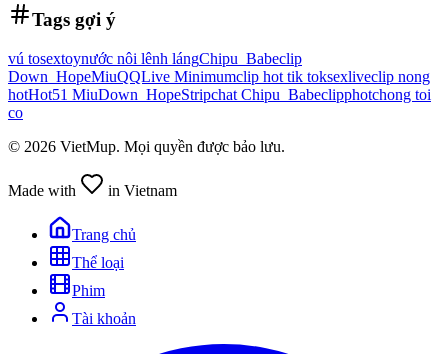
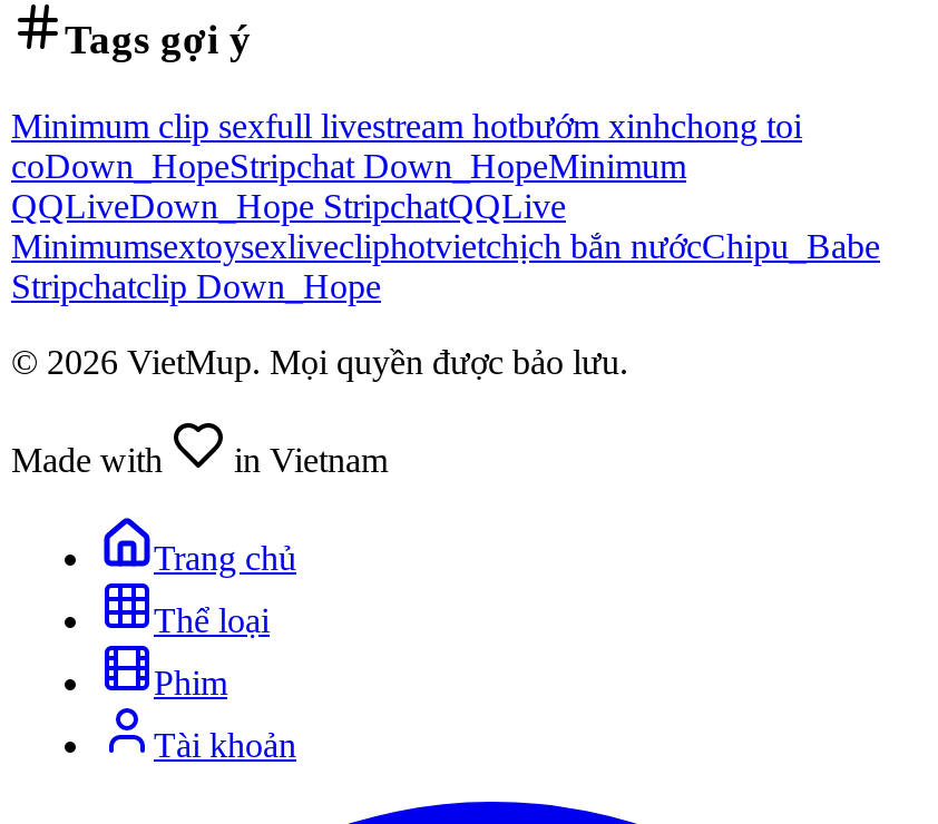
[8,50,431,121] vú tosextoynước nôi lênh lángChipu_Babeclip | Down_HopeMiuQQLive Minimumclip hot tik toksexliveclip nong | hotHot51 MiuDown_HopeStripchat Chipu_Babeclipphotchong toi | co -> [11,106,880,305] Minimum clip sexfull livestream hotbướm xinhchong toi | coDown_HopeStripchat Down_HopeMinimum | QQLiveDown_Hope StripchatQQLive | Minimumsextoysexlivecliphotvietchịch bắn nướcChipu_Babe | Stripchatclip Down_Hope

